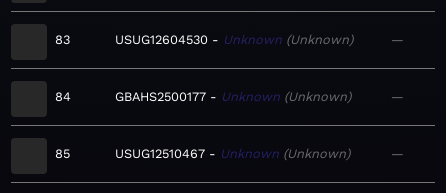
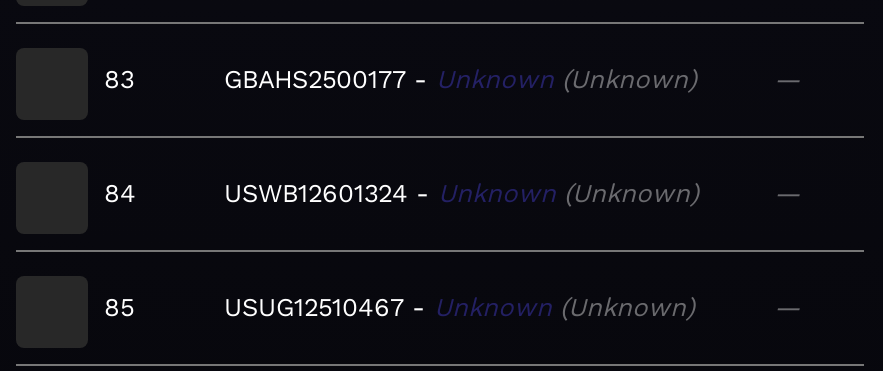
[115,32,208,47] USUG12604530 -> [224,65,406,95] GBAHS2500177
[115,89,206,104] GBAHS2500177 -> [224,179,408,209] USWB12601324

